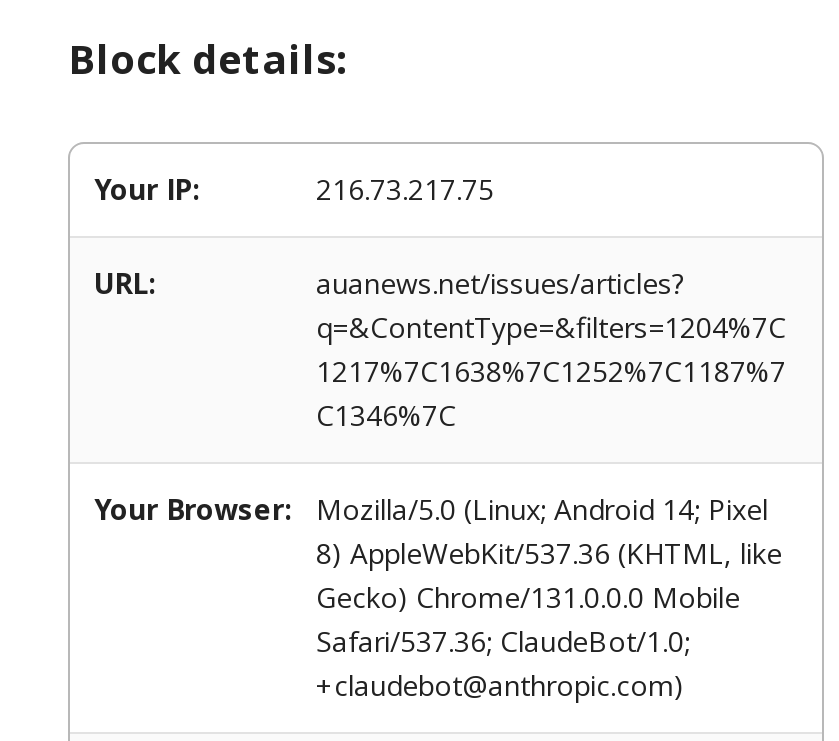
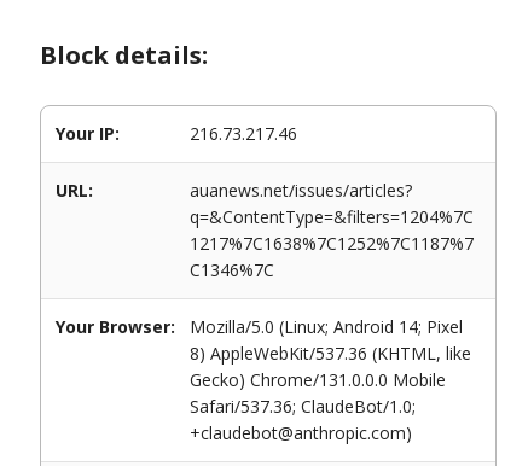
[316,170,494,208] 216.73.217.75 -> [190,122,297,145] 216.73.217.46

